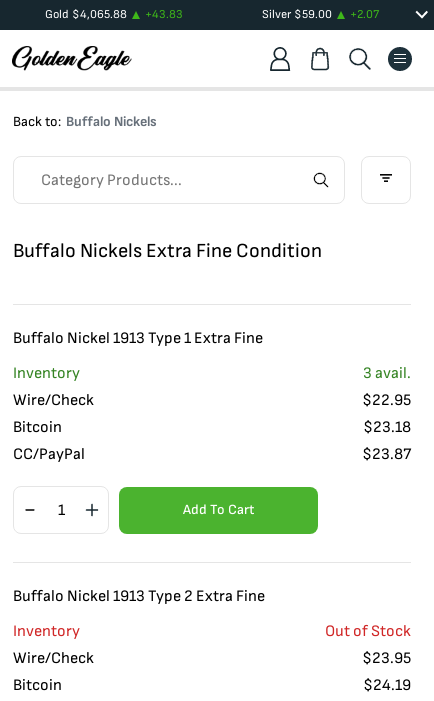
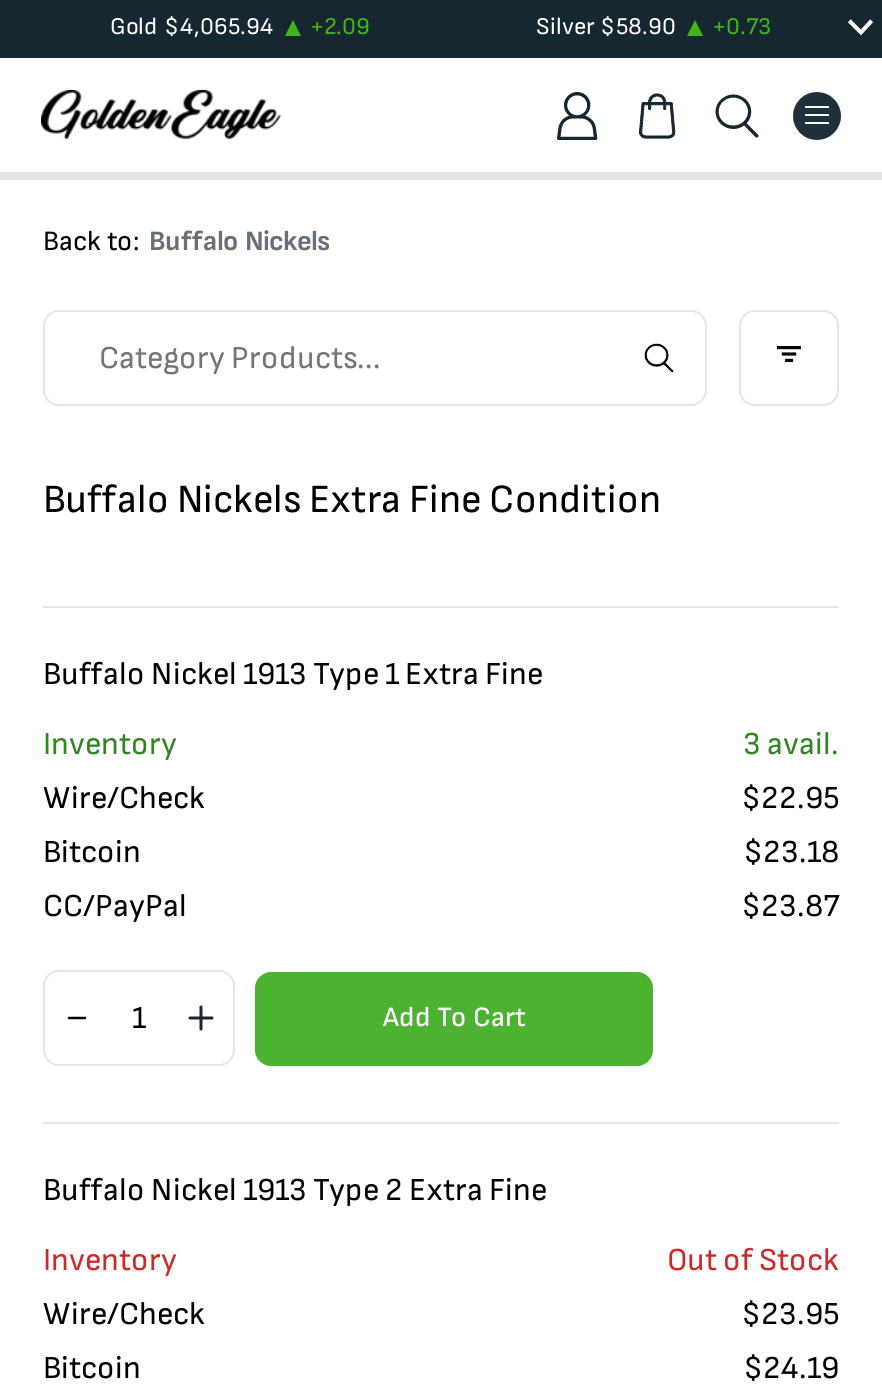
[45,7,127,22] Gold $4,065.88 -> [110,12,274,42] Gold $4,065.94
[145,7,183,22] +43.83 -> [310,12,370,42] +2.09
[262,7,332,22] Silver $59.00 -> [536,12,676,42] Silver $58.90
[350,7,379,22] +2.07 -> [712,12,772,42] +0.73

